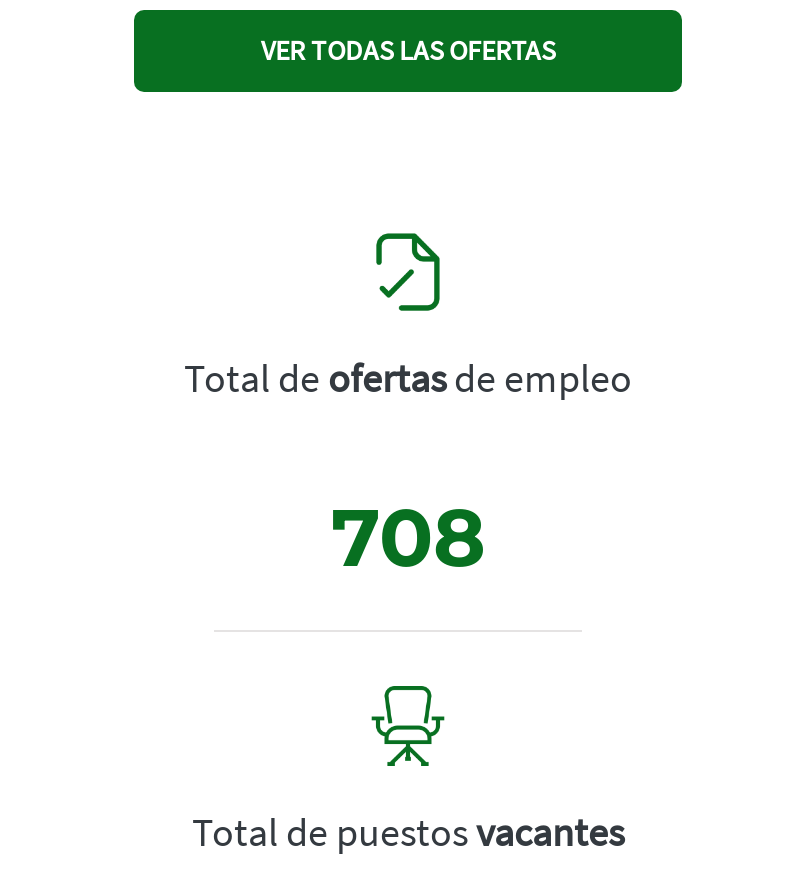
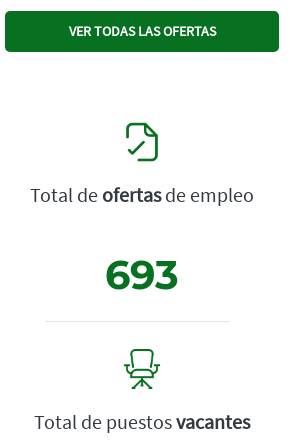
[331,487,485,585] 708 -> [105,250,179,299] 693

